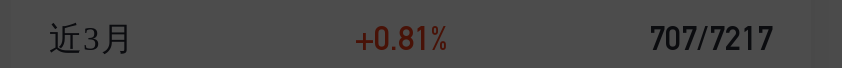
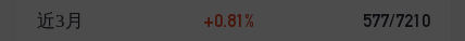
[649,18,773,58] 707/7217 -> [363,10,430,31] 577/7210

